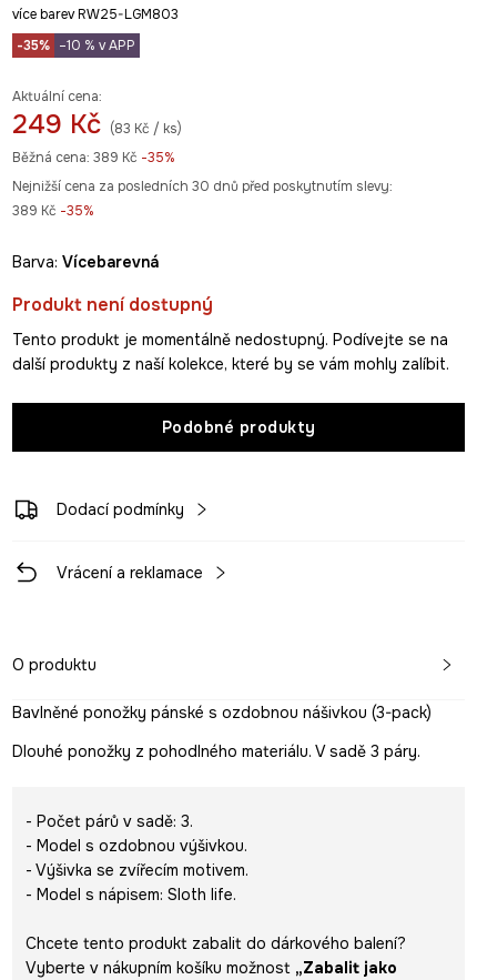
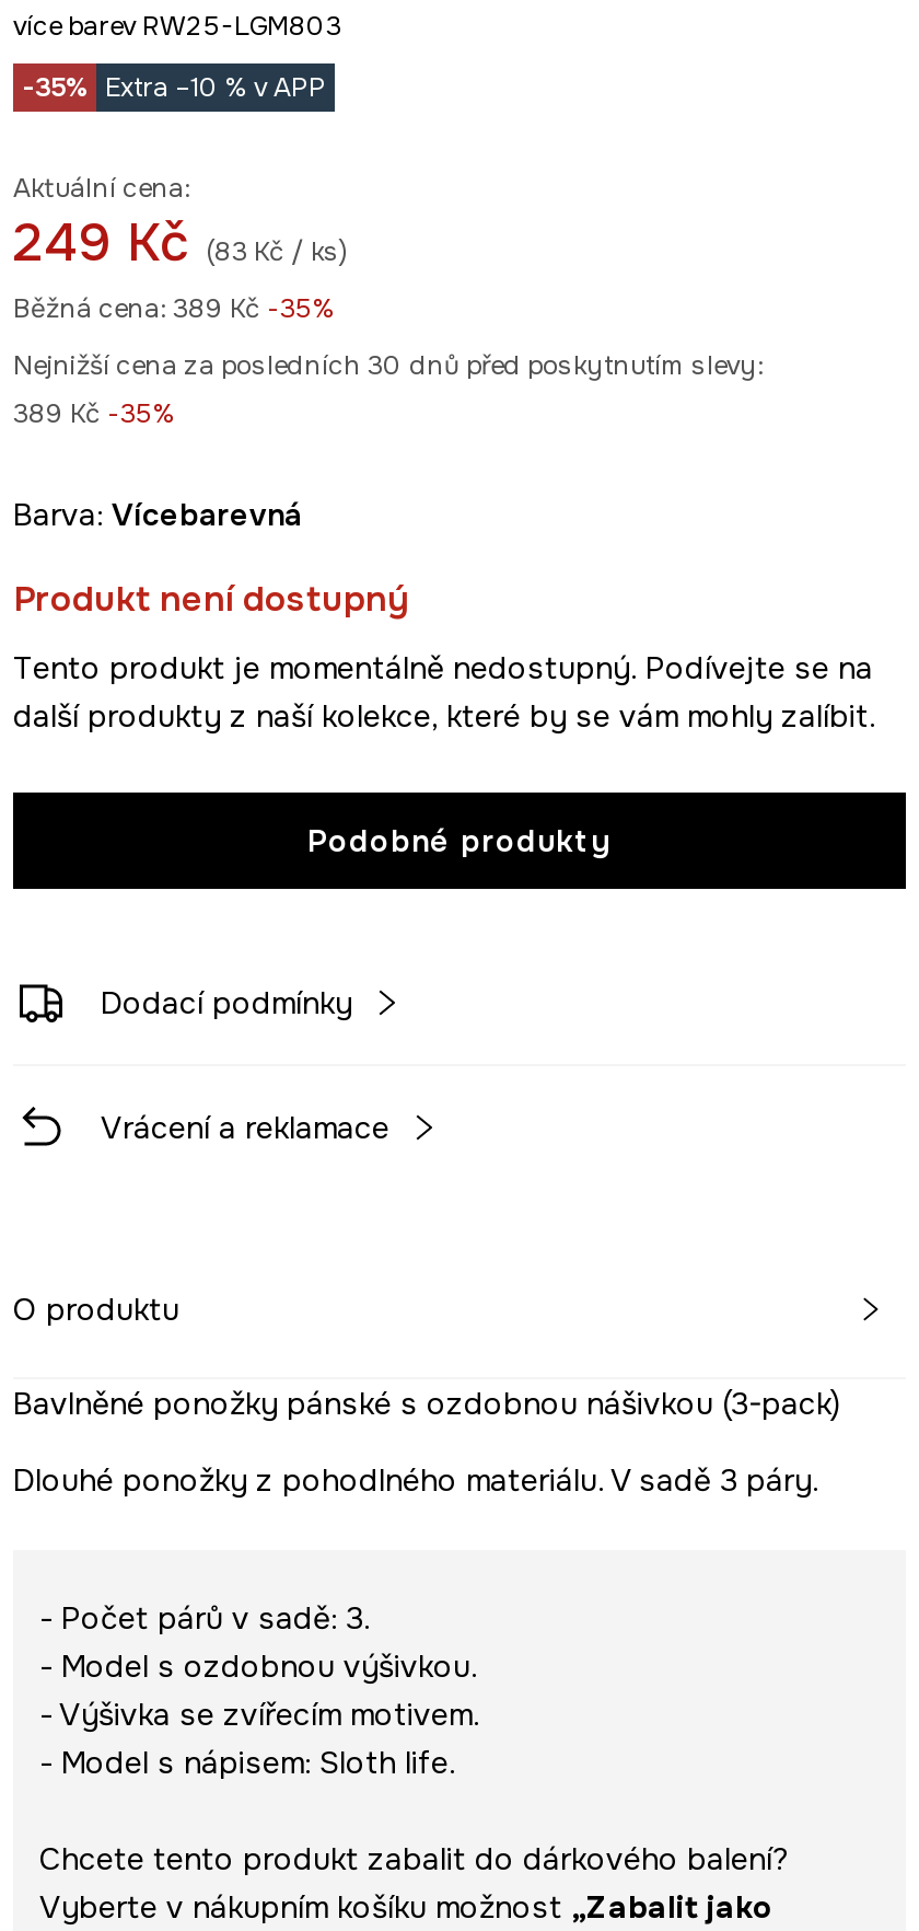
[17,37,135,54] -35% –10 % v APP -> [22,70,326,105] -35% Extra –10 % v APP

